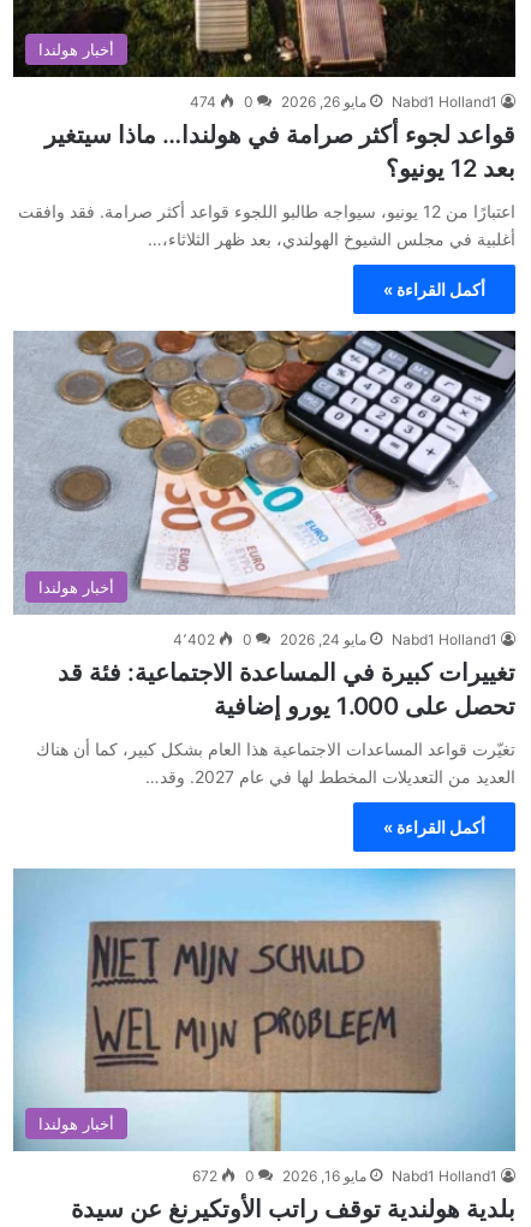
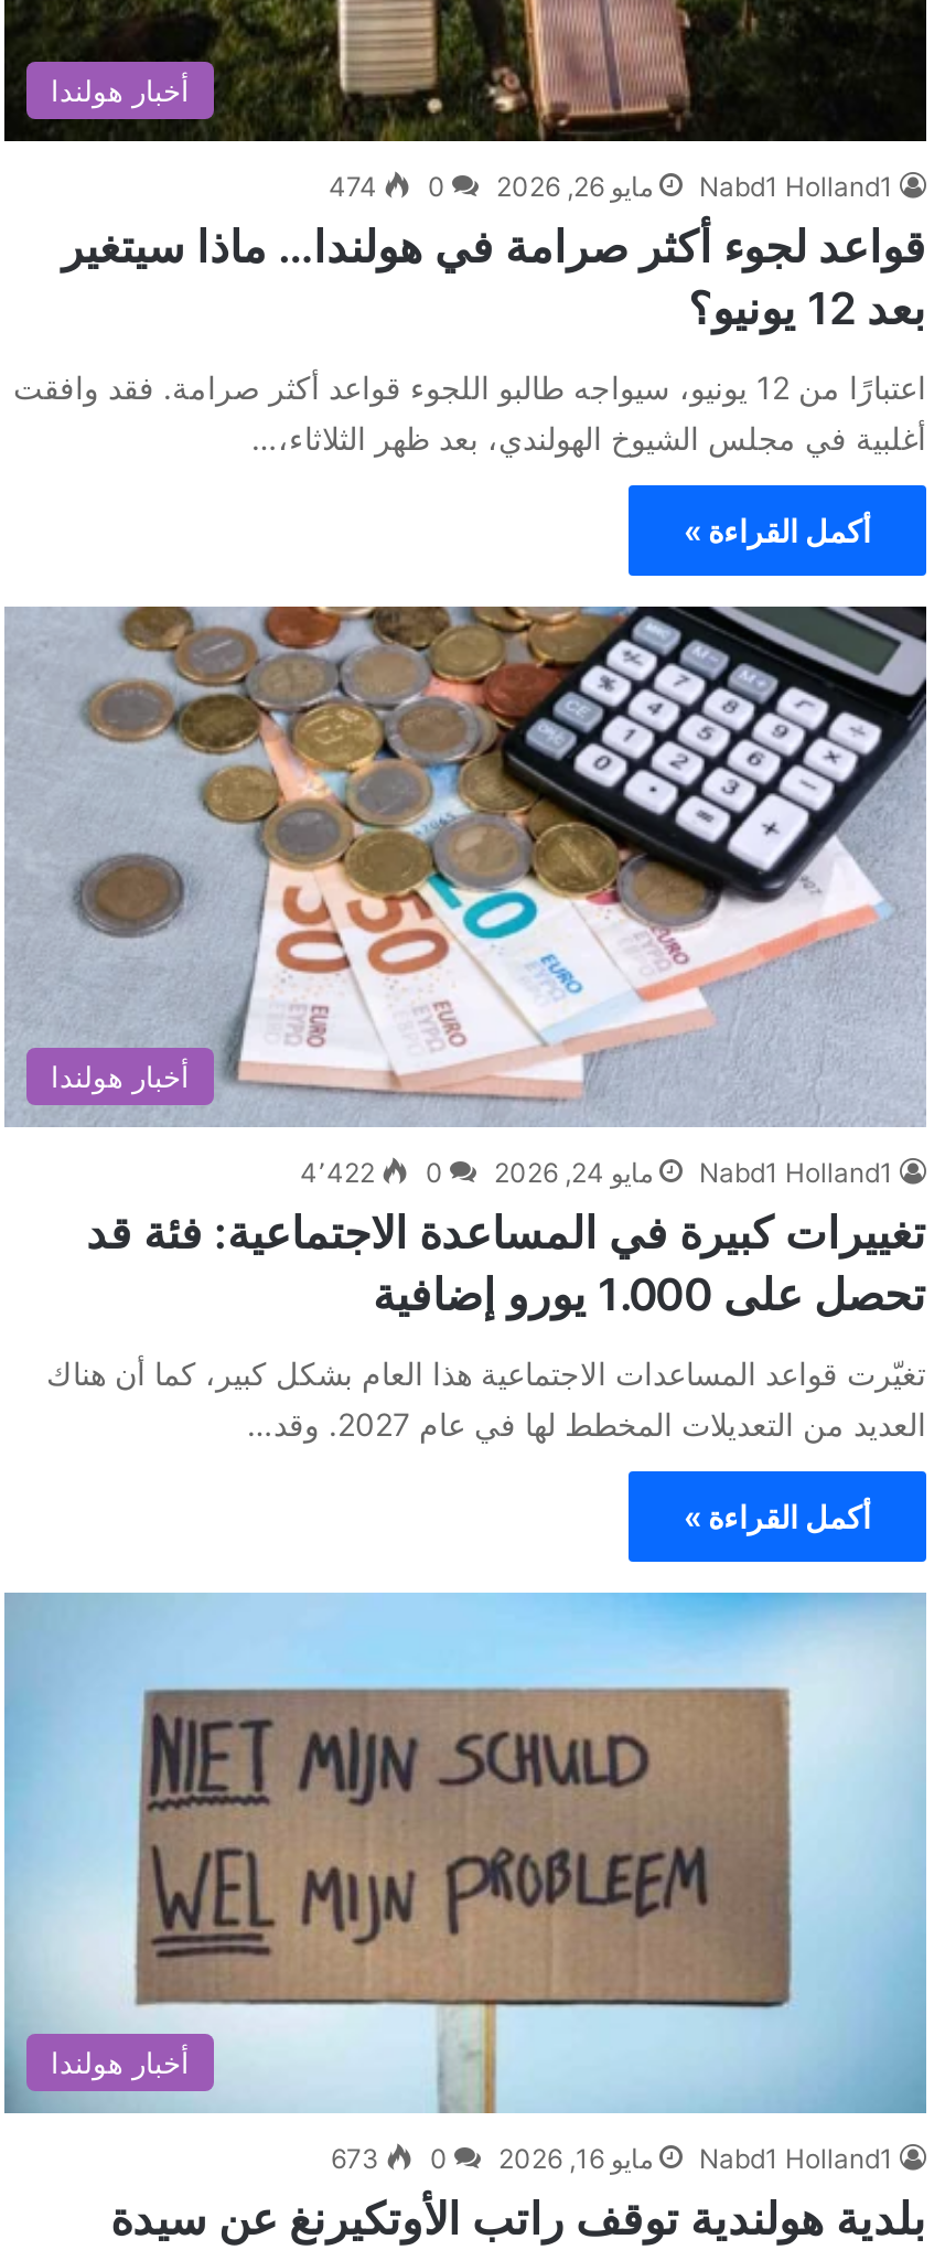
[173,630,252,648] 4٬402 0 -> [300,1155,443,1188] 4٬422 0
[192,1167,255,1185] 672 0 -> [331,2141,448,2174] 673 0

